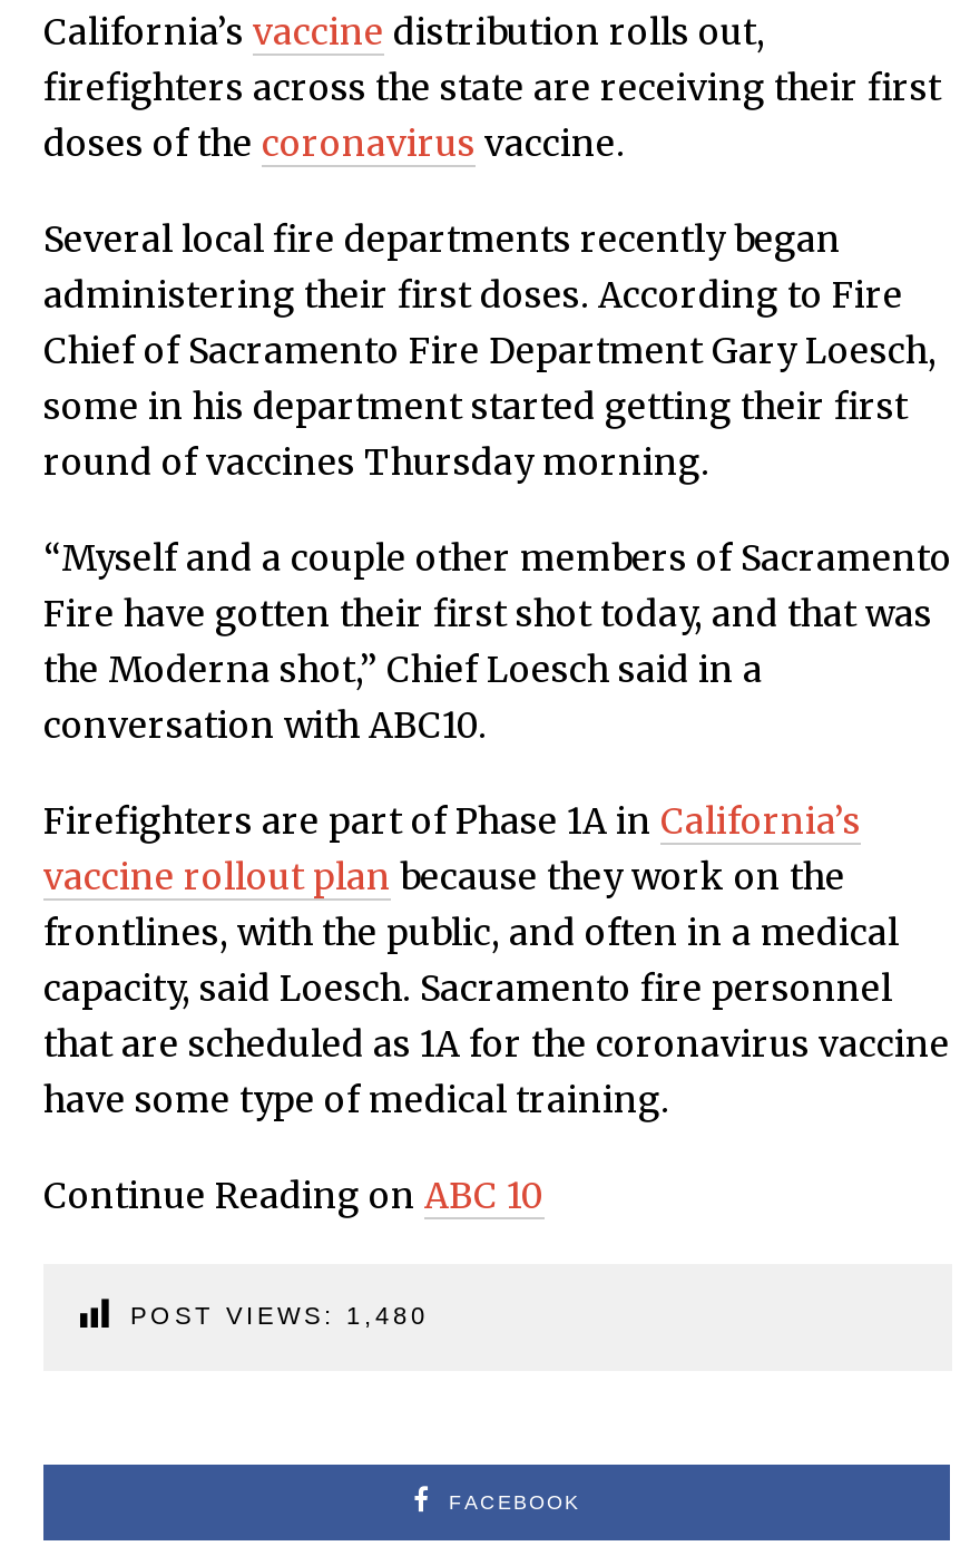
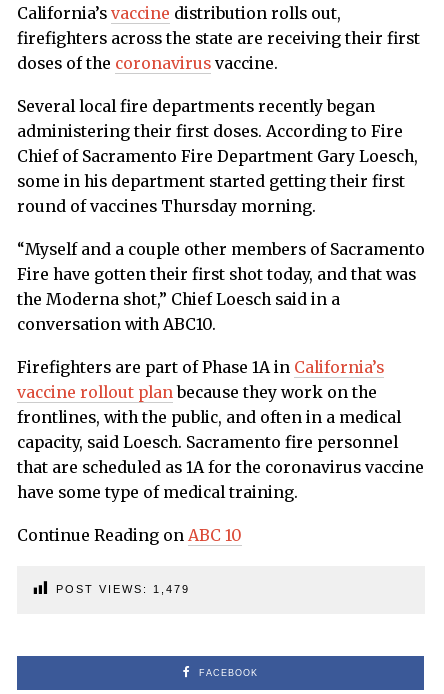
[130,1300,429,1327] POST VIEWS: 1,480 -> [56,583,190,595] POST VIEWS: 1,479

